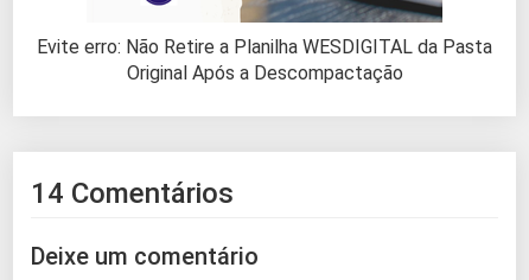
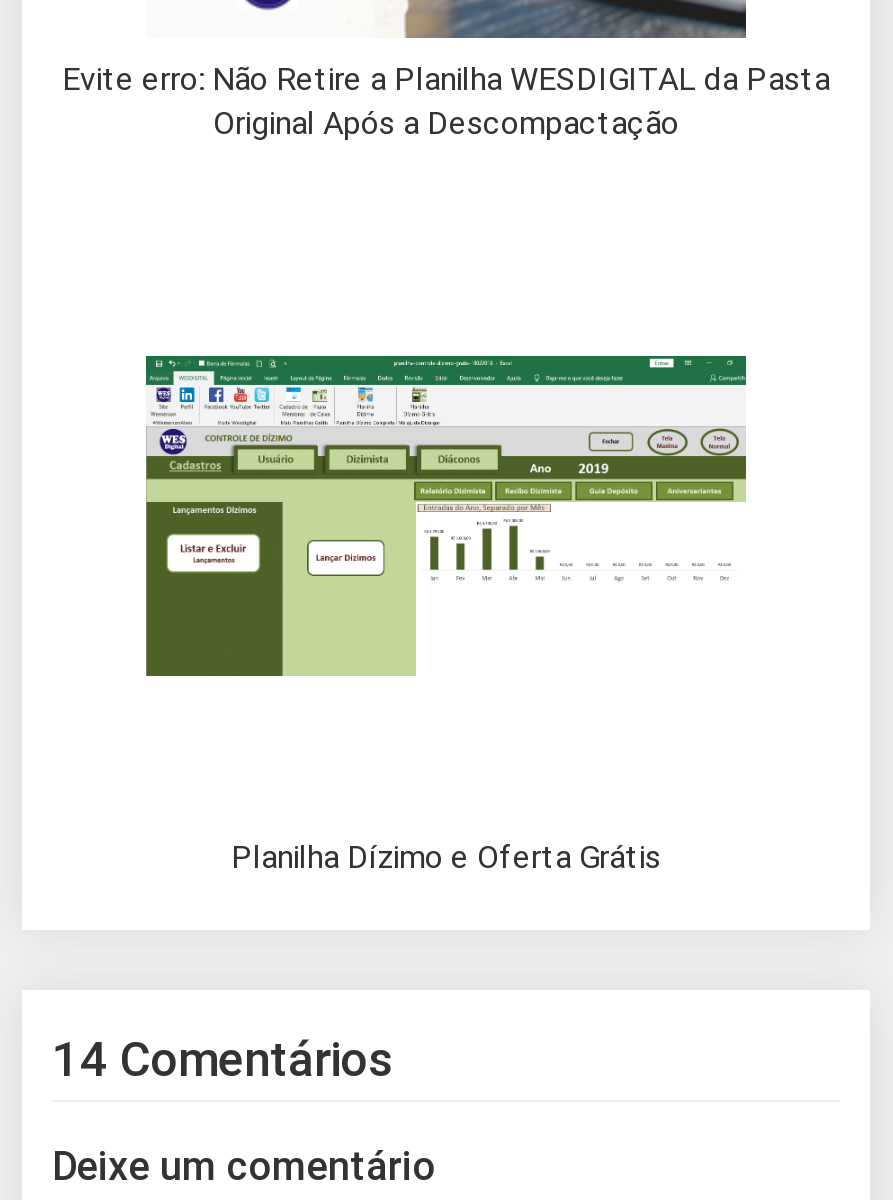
none -> [144,354,748,678] [image]
none -> [231,839,661,877] Planilha Dízimo e Oferta Grátis

